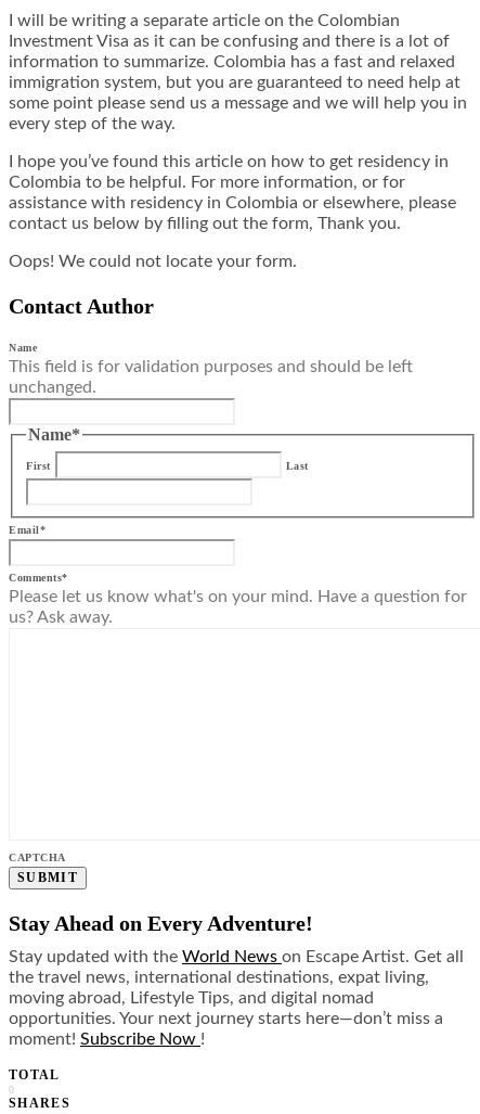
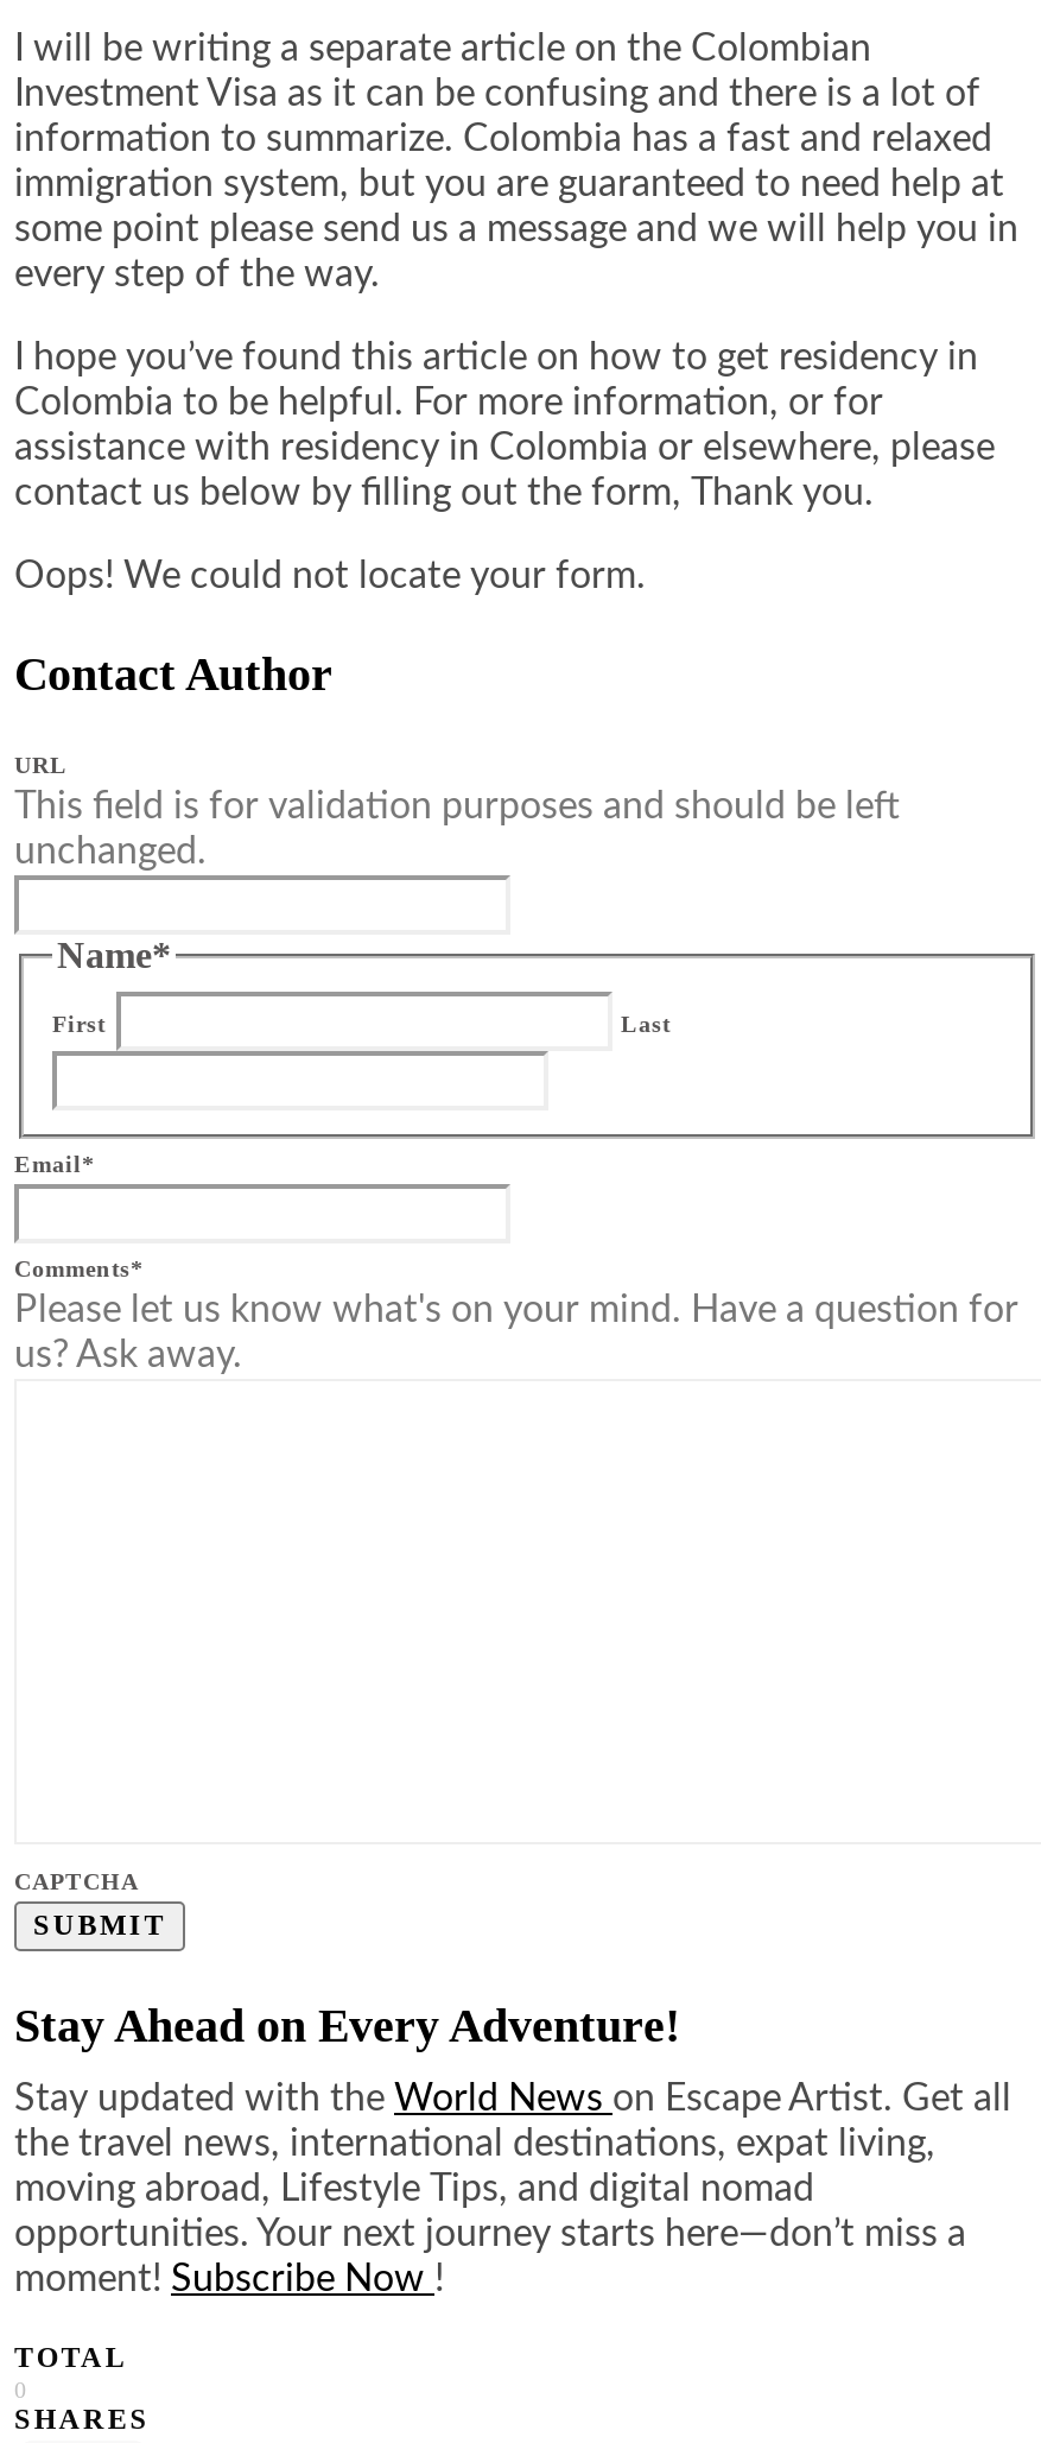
[9,342,37,354] Name -> [14,752,68,778] URL

